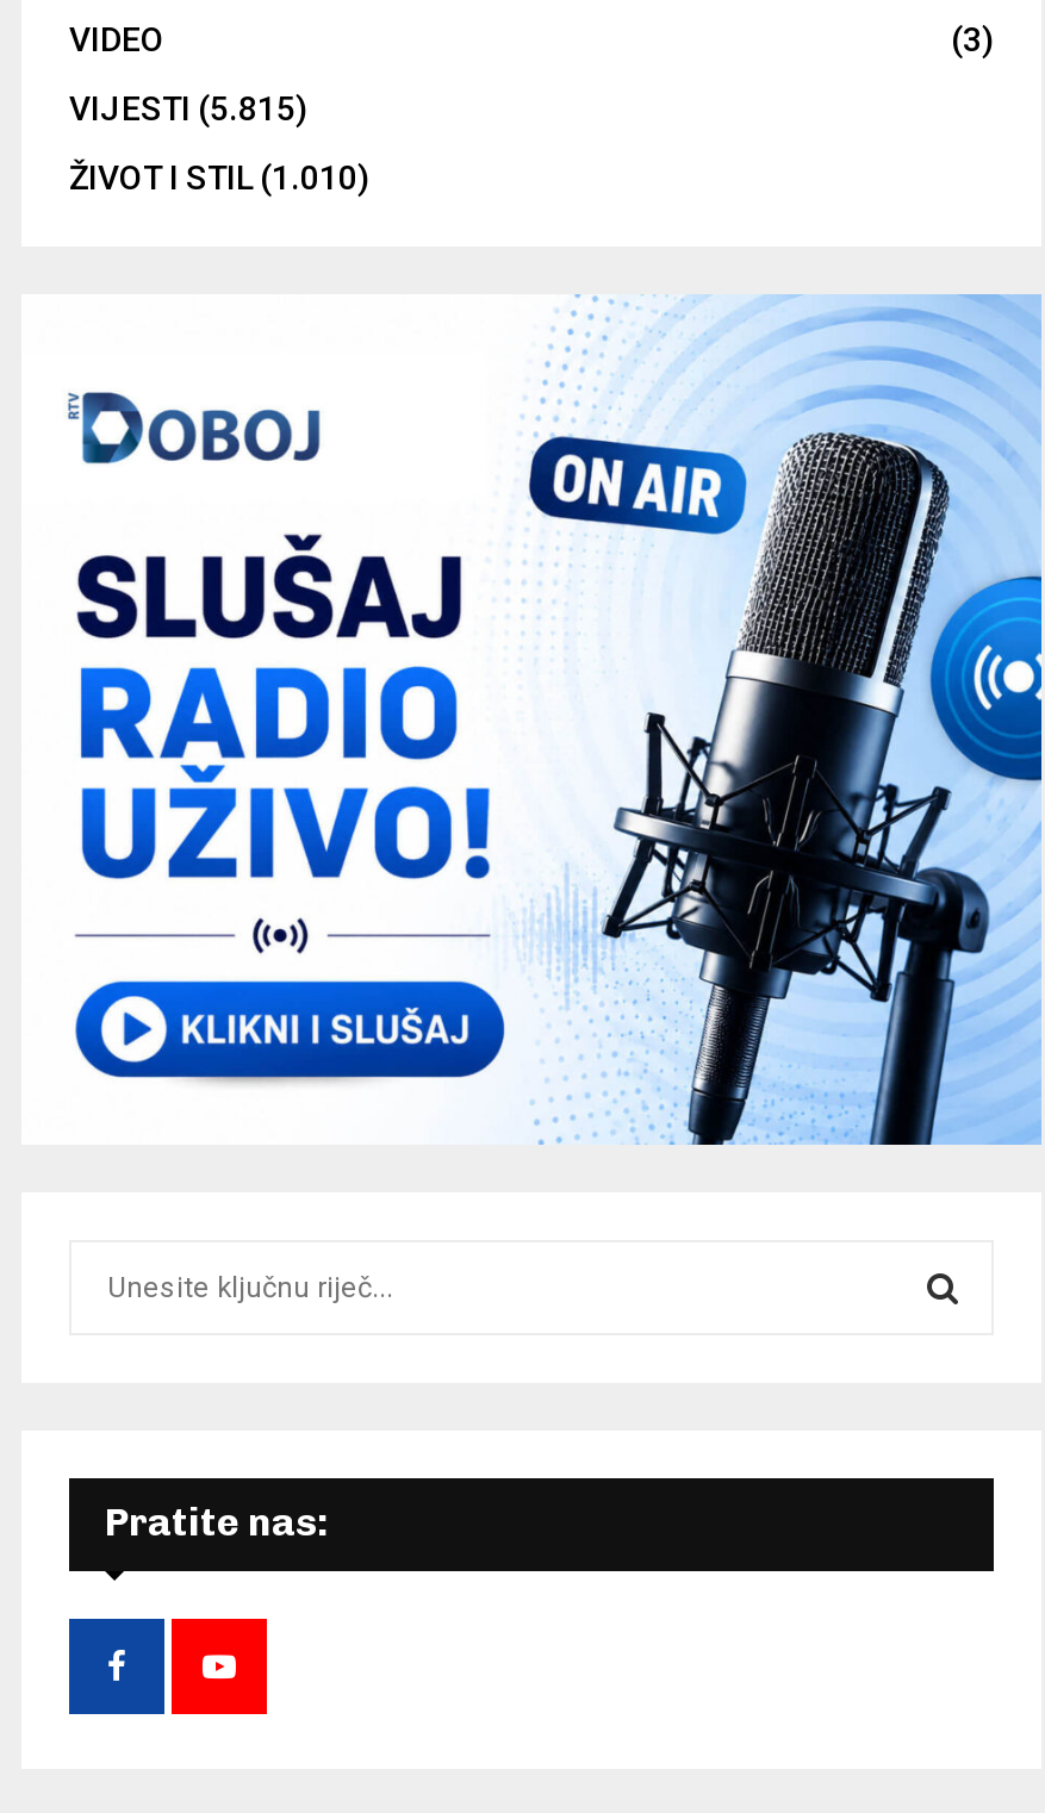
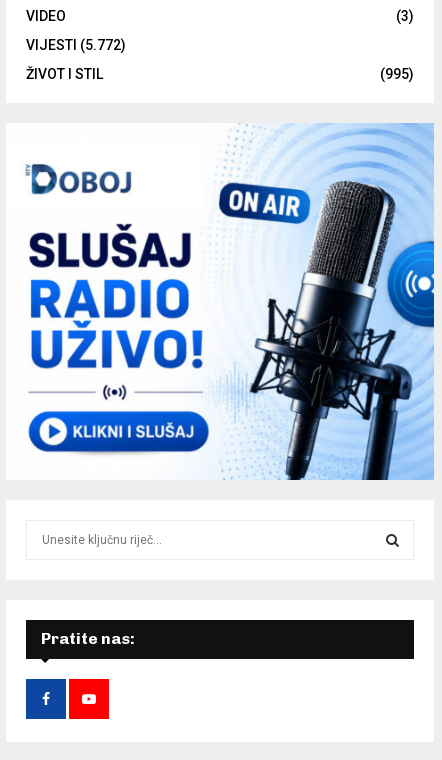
[69,89,307,127] VIJESTI (5.815) -> [26,37,126,53] VIJESTI (5.772)
[69,158,369,196] ŽIVOT I STIL (1.010) -> [26,66,414,82] ŽIVOT I STIL | (995)

